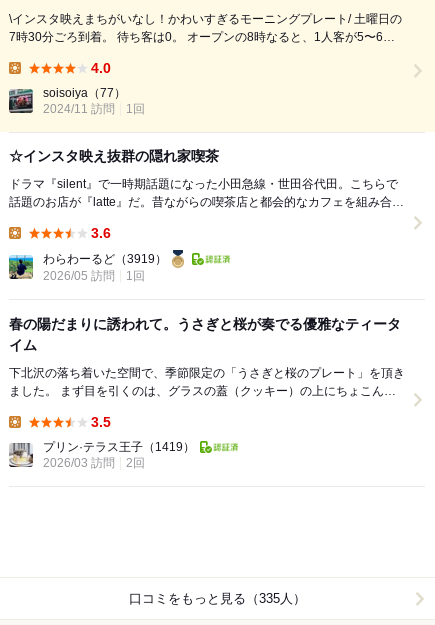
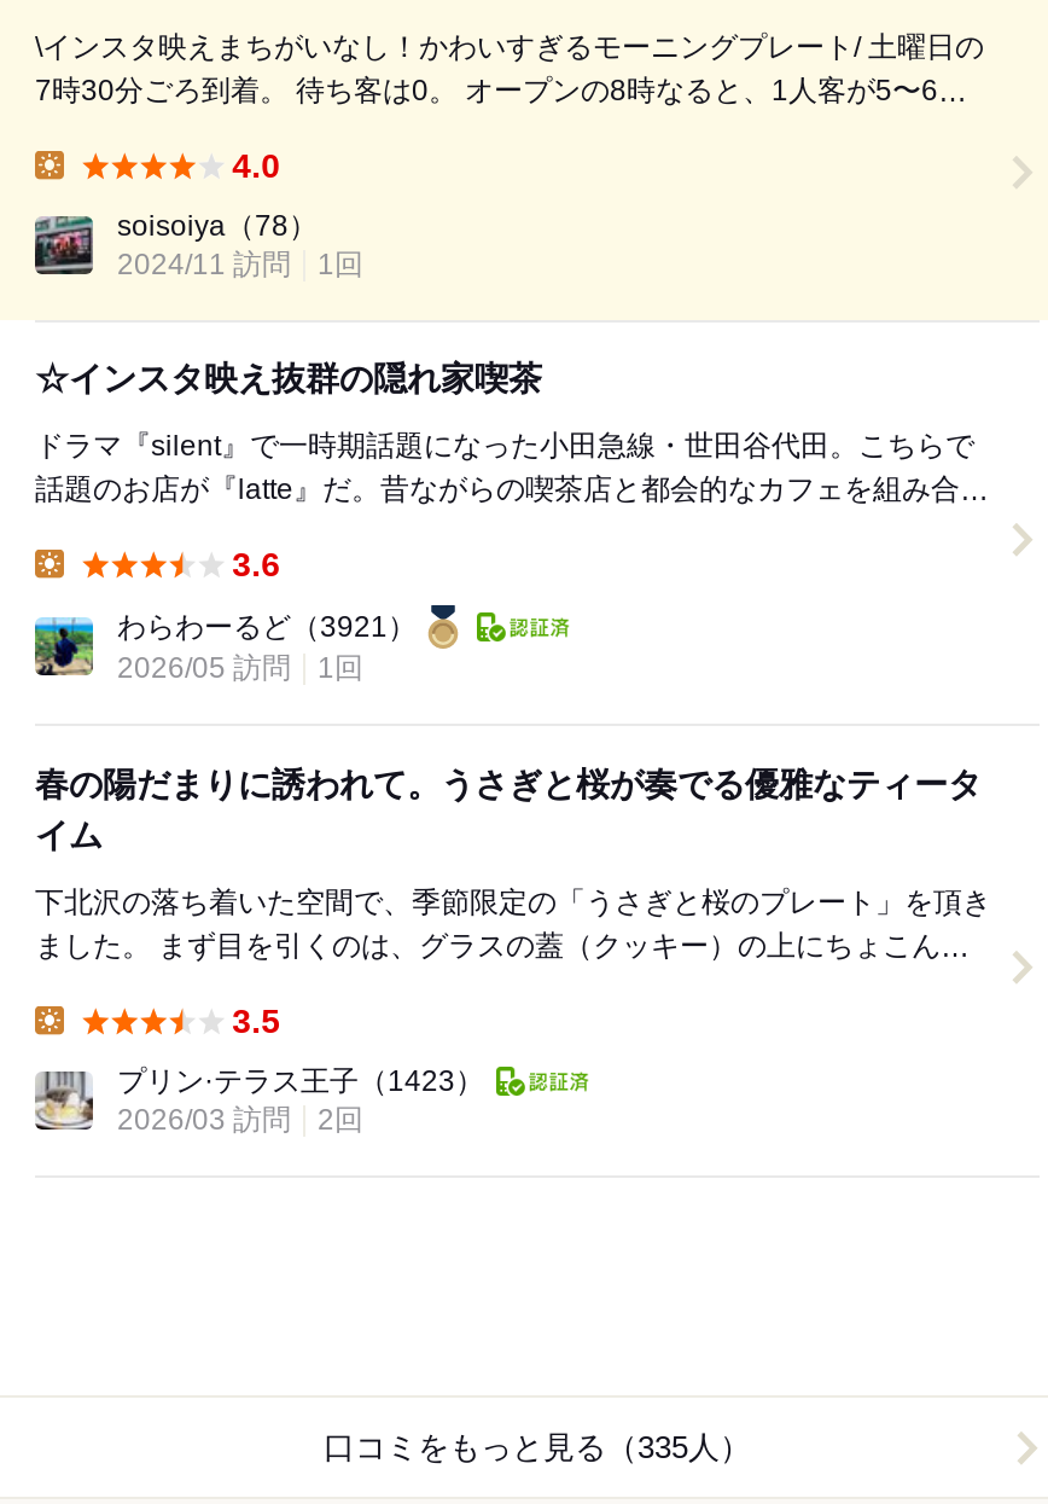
[43,86,126,100] soisoiya（77） -> [117,210,318,244] soisoiya（78）
[43,252,167,266] わらわーるど（3919） -> [117,611,417,645] わらわーるど（3921）
[43,440,195,454] プリン·テラス王子（1419） -> [117,1065,484,1099] プリン·テラス王子（1423）

